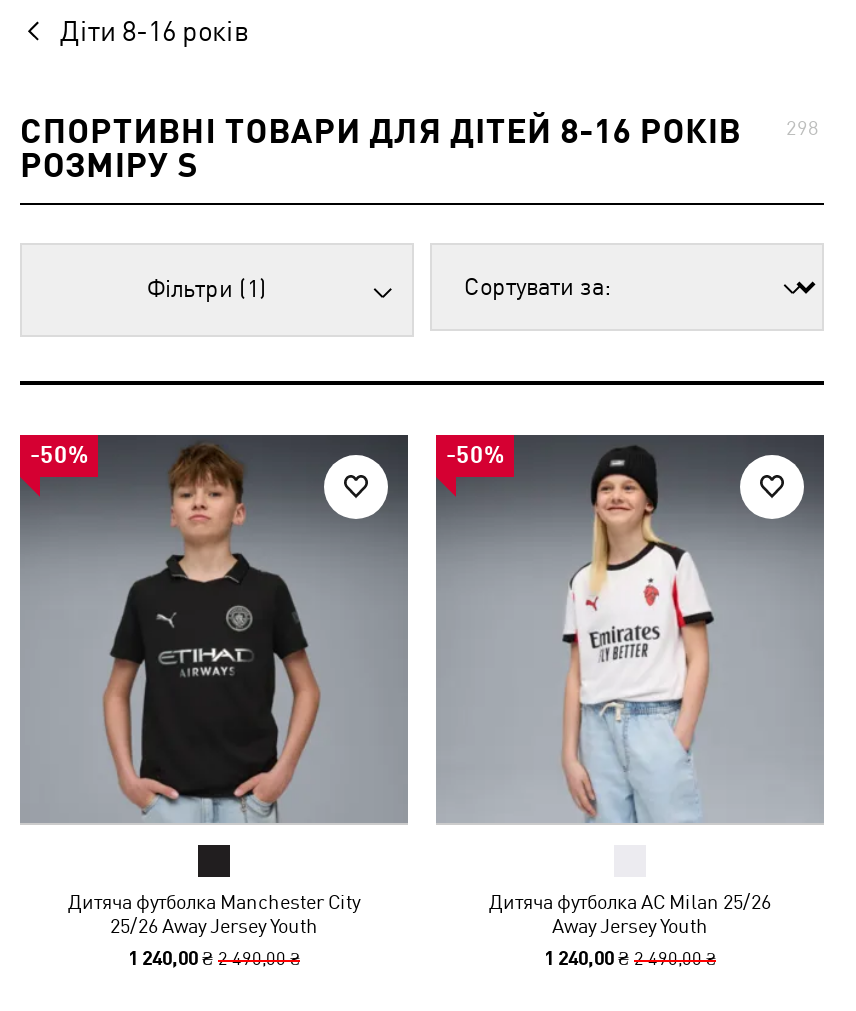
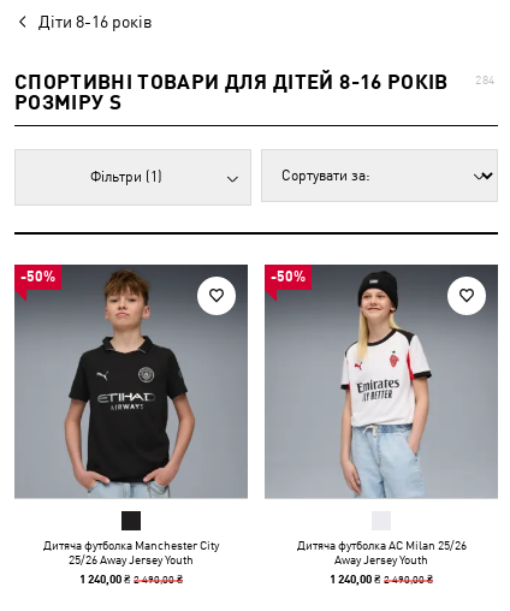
[20,111,824,151] СПОРТИВНІ ТОВАРИ ДЛЯ ДІТЕЙ 8-16 РОКІВ 298 -> [14,70,498,94] СПОРТИВНІ ТОВАРИ ДЛЯ ДІТЕЙ 8-16 РОКІВ 284

